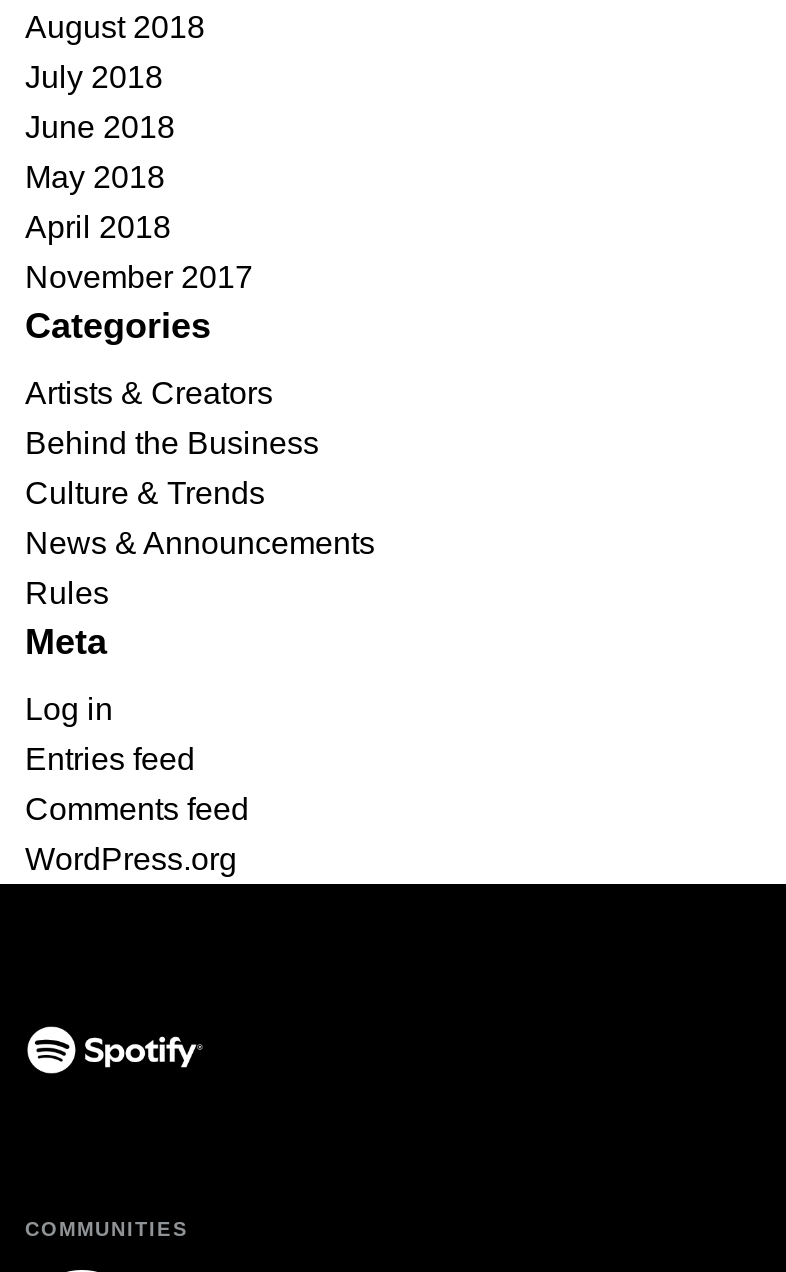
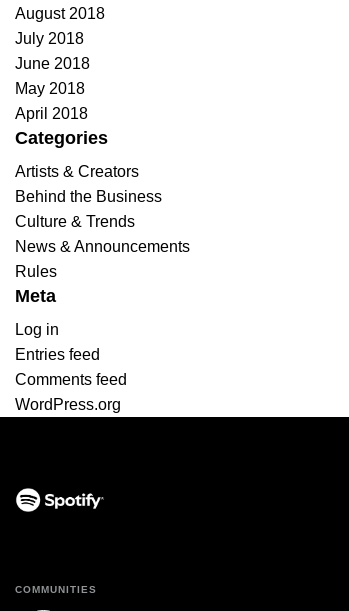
[25,260,253,294] November 2017 -> none

